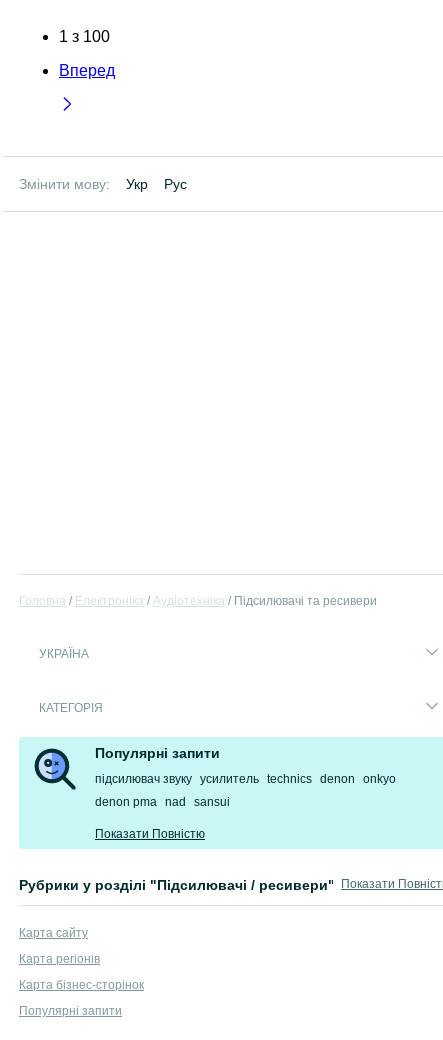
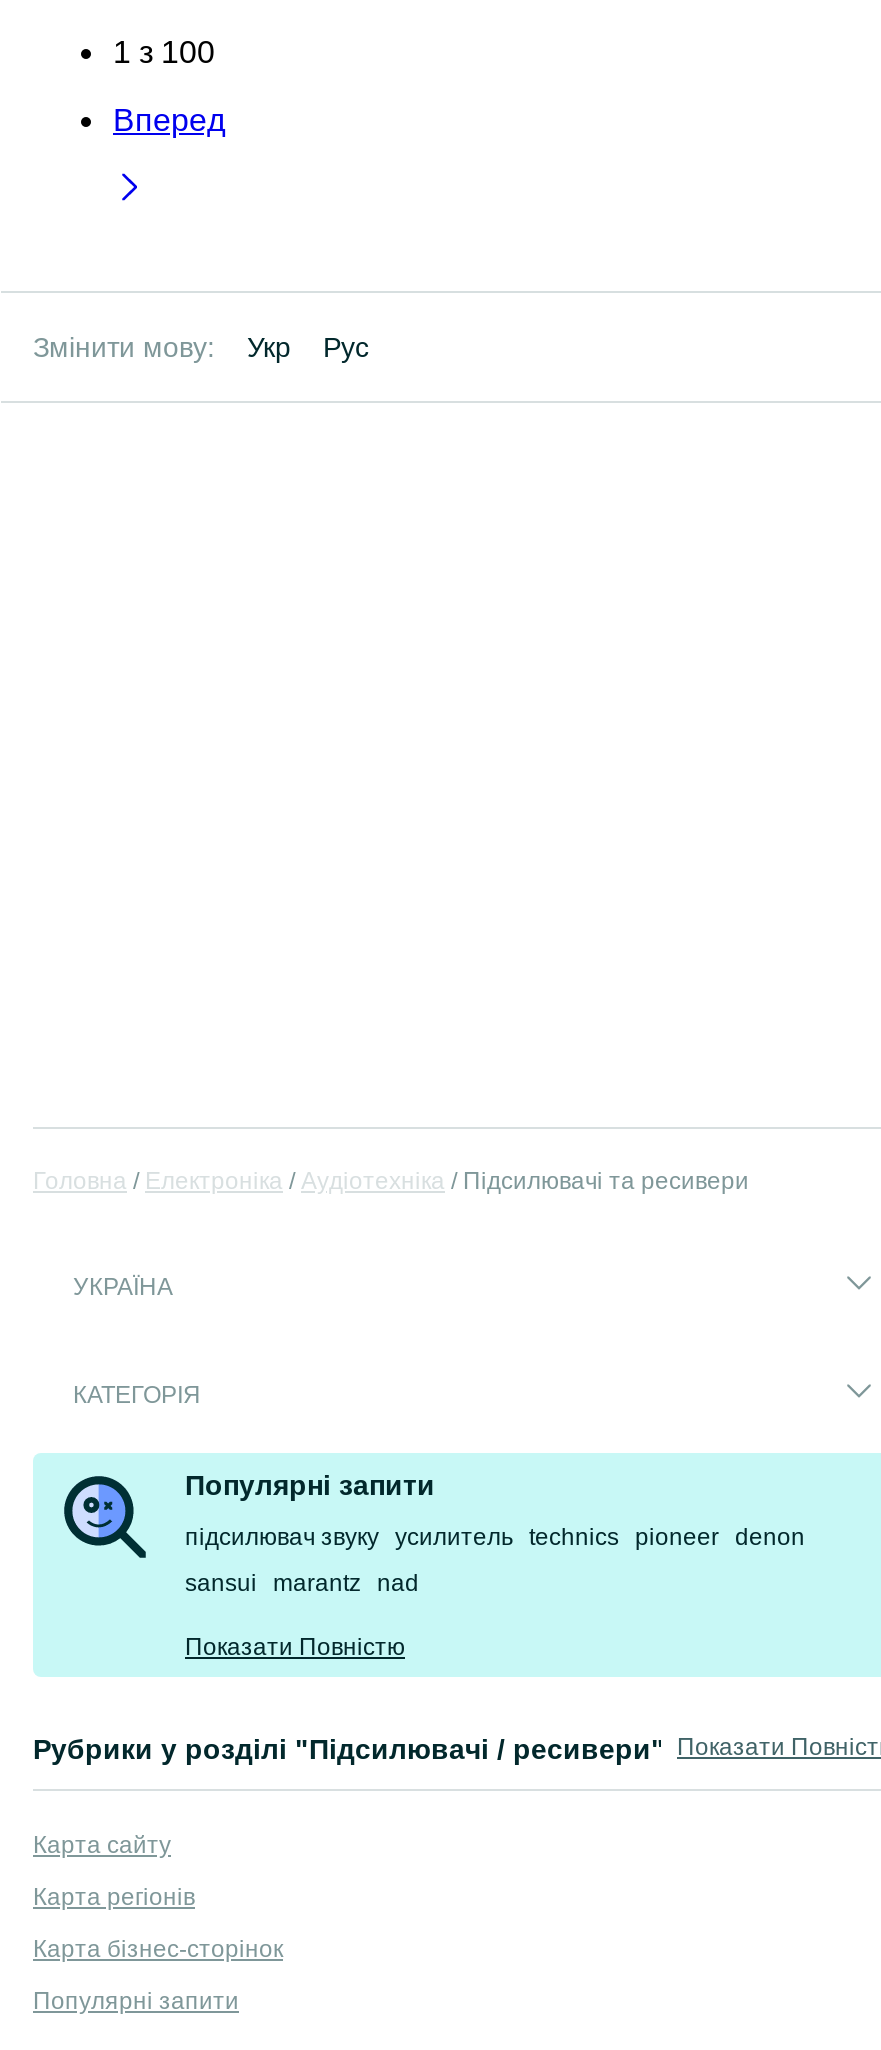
[95,772,396,786] підсилювач звуку усилитель technics denon onkyo -> [185,1524,805,1552] підсилювач звуку усилитель technics pioneer denon
[95,795,230,809] denon pma nad sansui -> [185,1570,419,1598] sansui marantz nad

